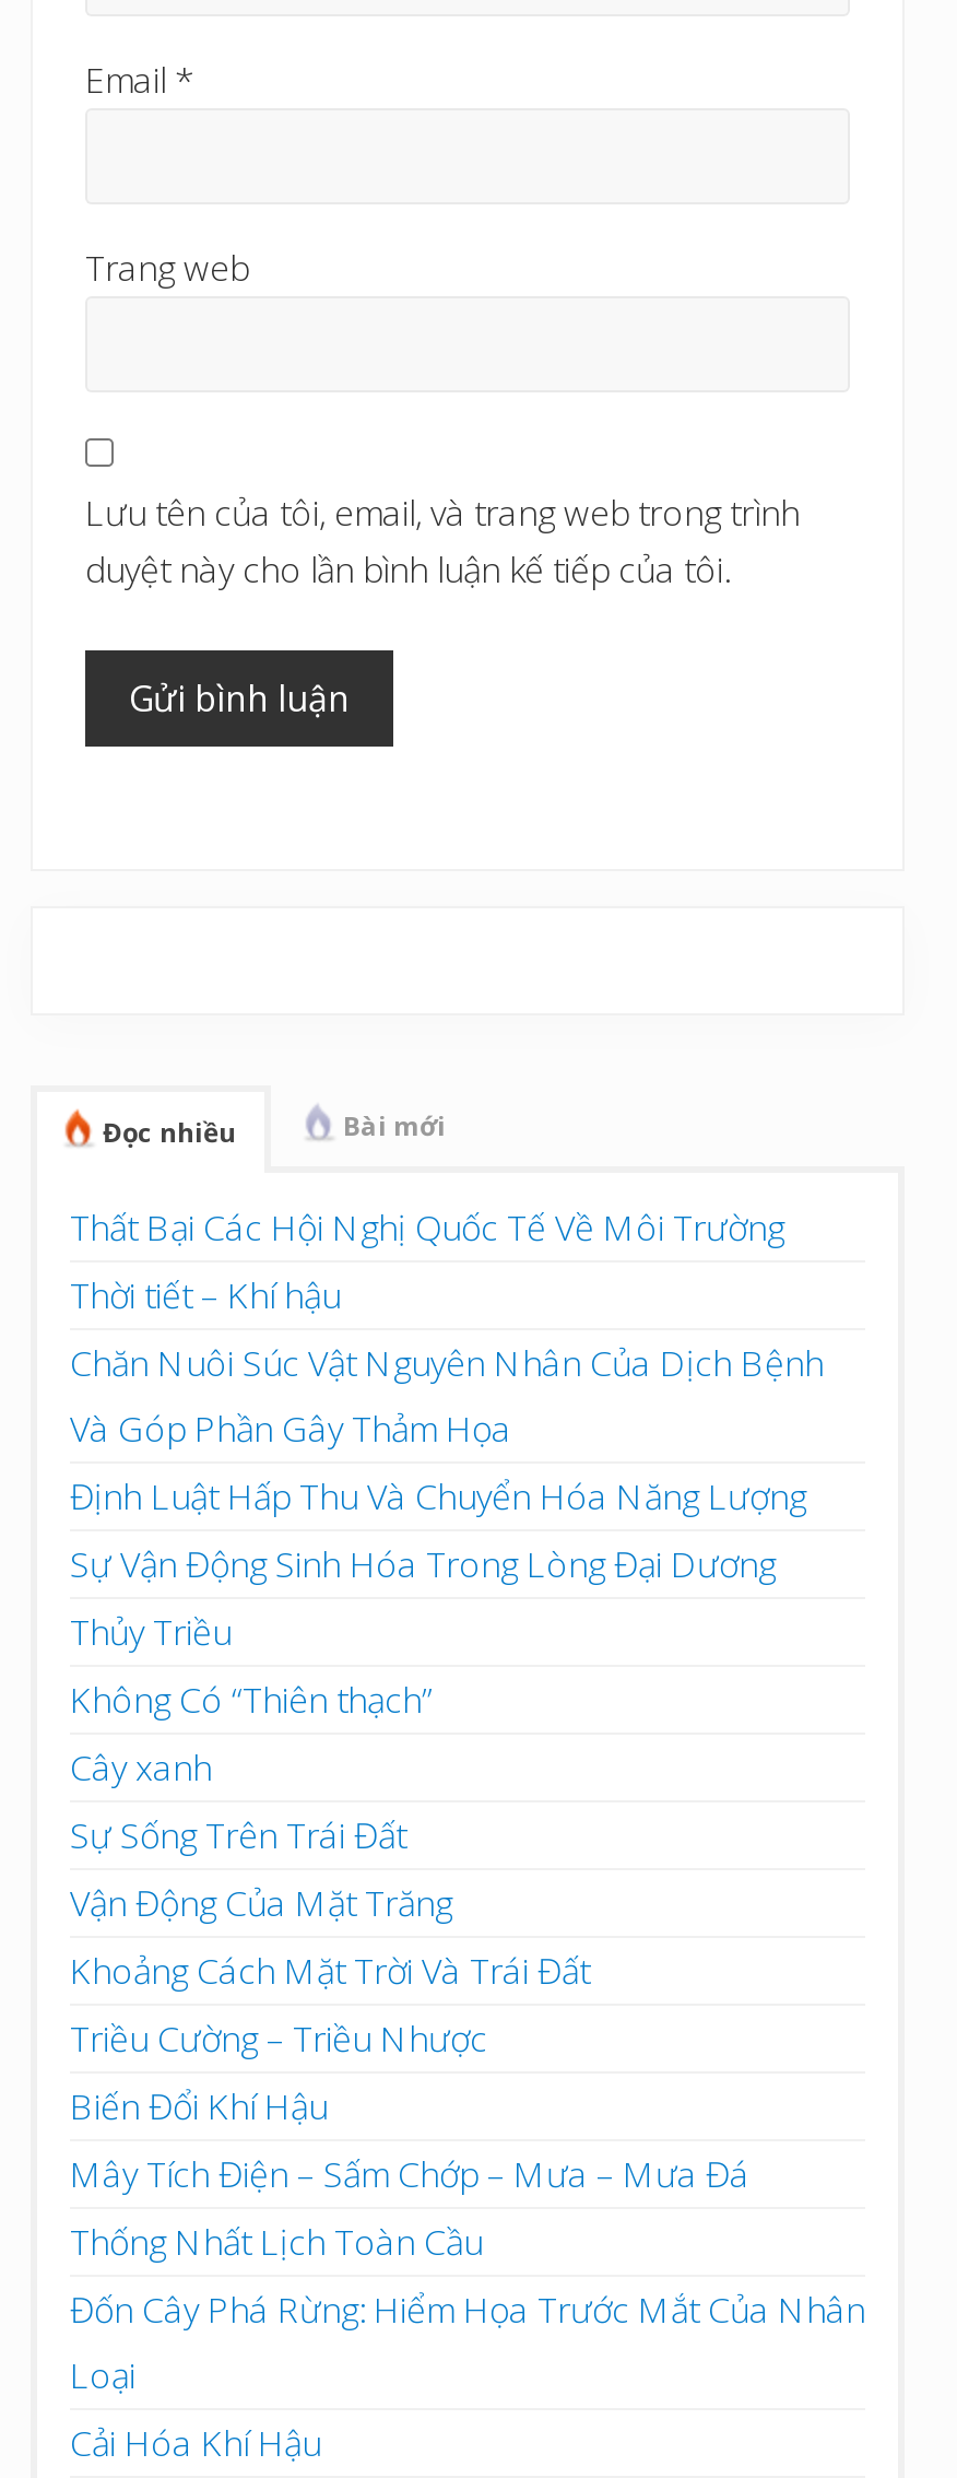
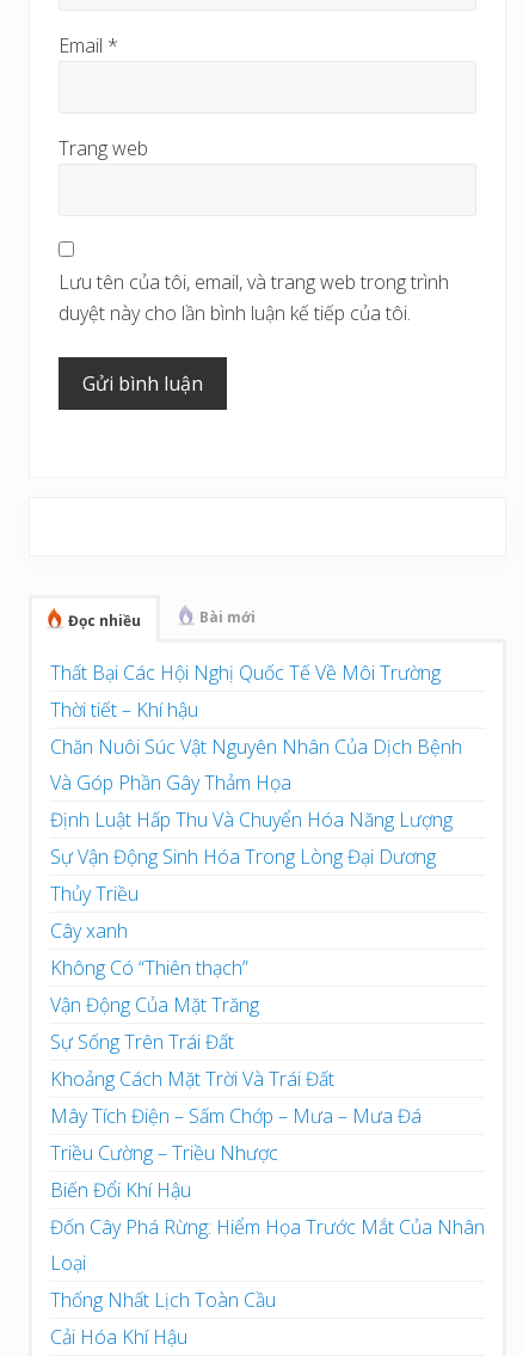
moved [70,1675,433,1723] -> [50,954,248,981]: Không Có “Thiên thạch”
moved [70,1743,212,1791] -> [50,917,128,944]: Cây xanh
moved [70,1811,406,1859] -> [50,1028,234,1055]: Sự Sống Trên Trái Đất
moved [70,1879,452,1927] -> [50,991,259,1018]: Vận Động Của Mặt Trăng
moved [70,2014,487,2130] -> [50,1140,278,1203]: Triều Cường – Triều Nhược | Biến Đổi Khí Hậu
moved [70,2150,749,2198] -> [50,1102,422,1129]: Mây Tích Điện – Sấm Chớp – Mưa – Mưa Đá
moved [70,2217,483,2266] -> [50,1286,276,1313]: Thống Nhất Lịch Toàn Cầu
moved [70,2285,865,2399] -> [50,1214,485,1276]: Đốn Cây Phá Rừng: Hiểm Họa Trước Mắt Của Nhân | Loại

